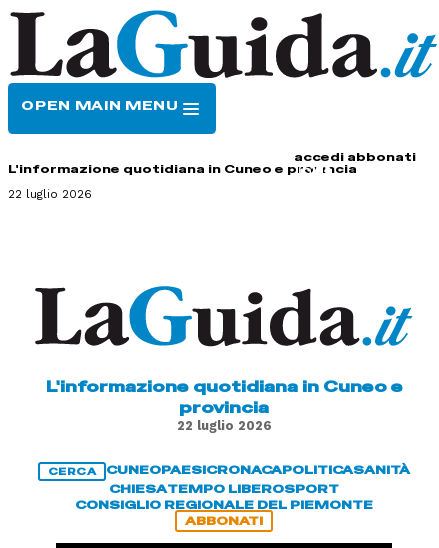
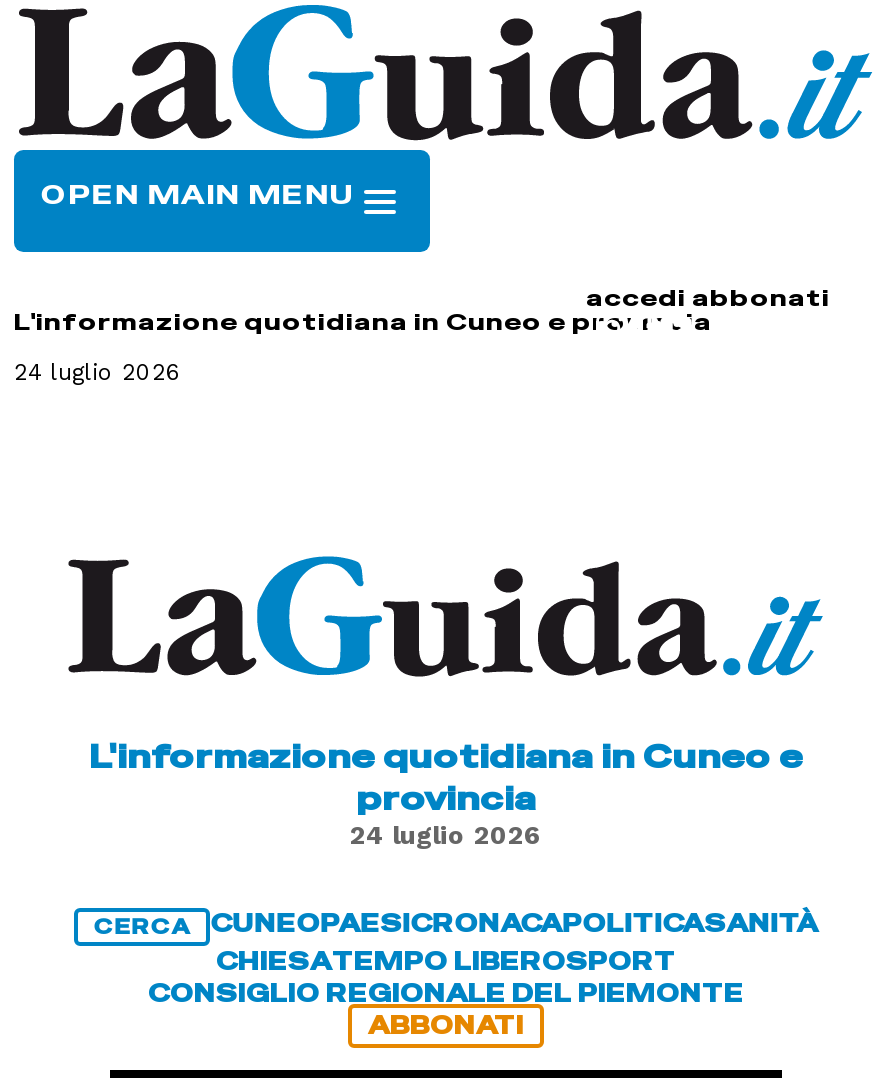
[8,187,92,201] 22 luglio 2026 -> [14,358,182,386] 24 luglio 2026
[176,418,271,433] 22 luglio 2026 -> [350,820,542,850] 24 luglio 2026

